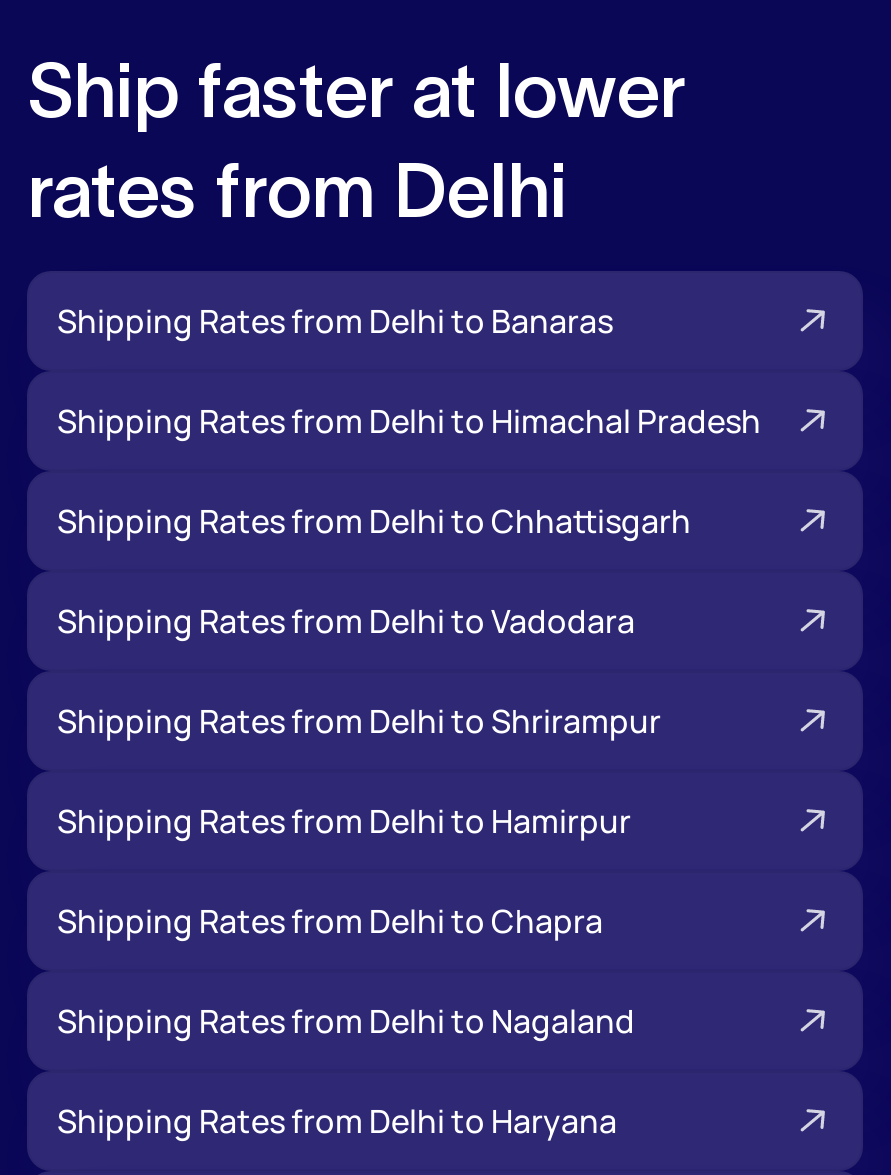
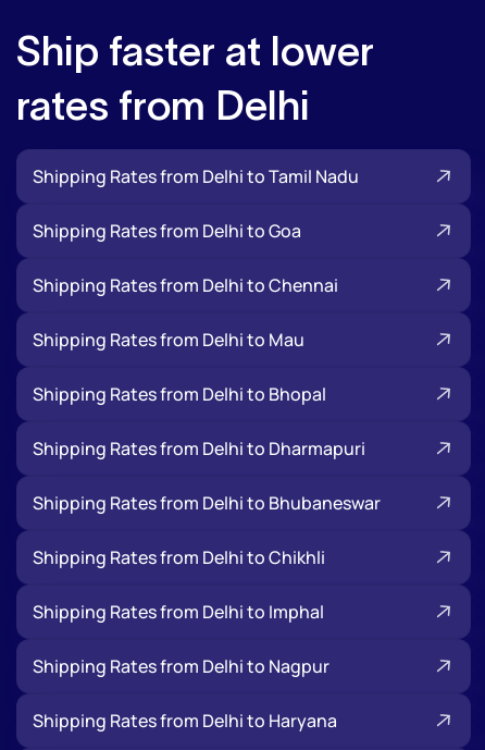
[57,298,761,1042] Shipping Rates from Delhi to Banaras | Shipping Rates from Delhi to Himachal Pradesh | Shipping Rates from Delhi to Chhattisgarh | Shipping Rates from Delhi to Vadodara | Shipping Rates from Delhi to Shrirampur | Shipping Rates from Delhi to Hamirpur | Shipping Rates from Delhi to Chapra | Shipping Rates from Delhi to Nagaland -> [33,164,381,678] Shipping Rates from Delhi to Tamil Nadu | Shipping Rates from Delhi to Goa | Shipping Rates from Delhi to Chennai | Shipping Rates from Delhi to Mau | Shipping Rates from Delhi to Bhopal | Shipping Rates from Delhi to Dharmapuri | Shipping Rates from Delhi to Bhubaneswar | Shipping Rates from Delhi to Chikhli | Shipping Rates from Delhi to Imphal | Shipping Rates from Delhi to Nagpur

